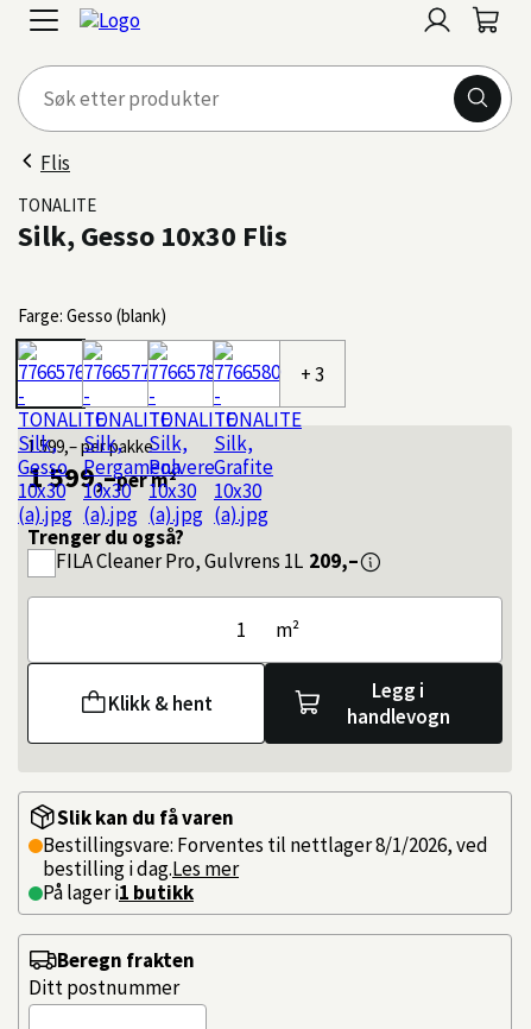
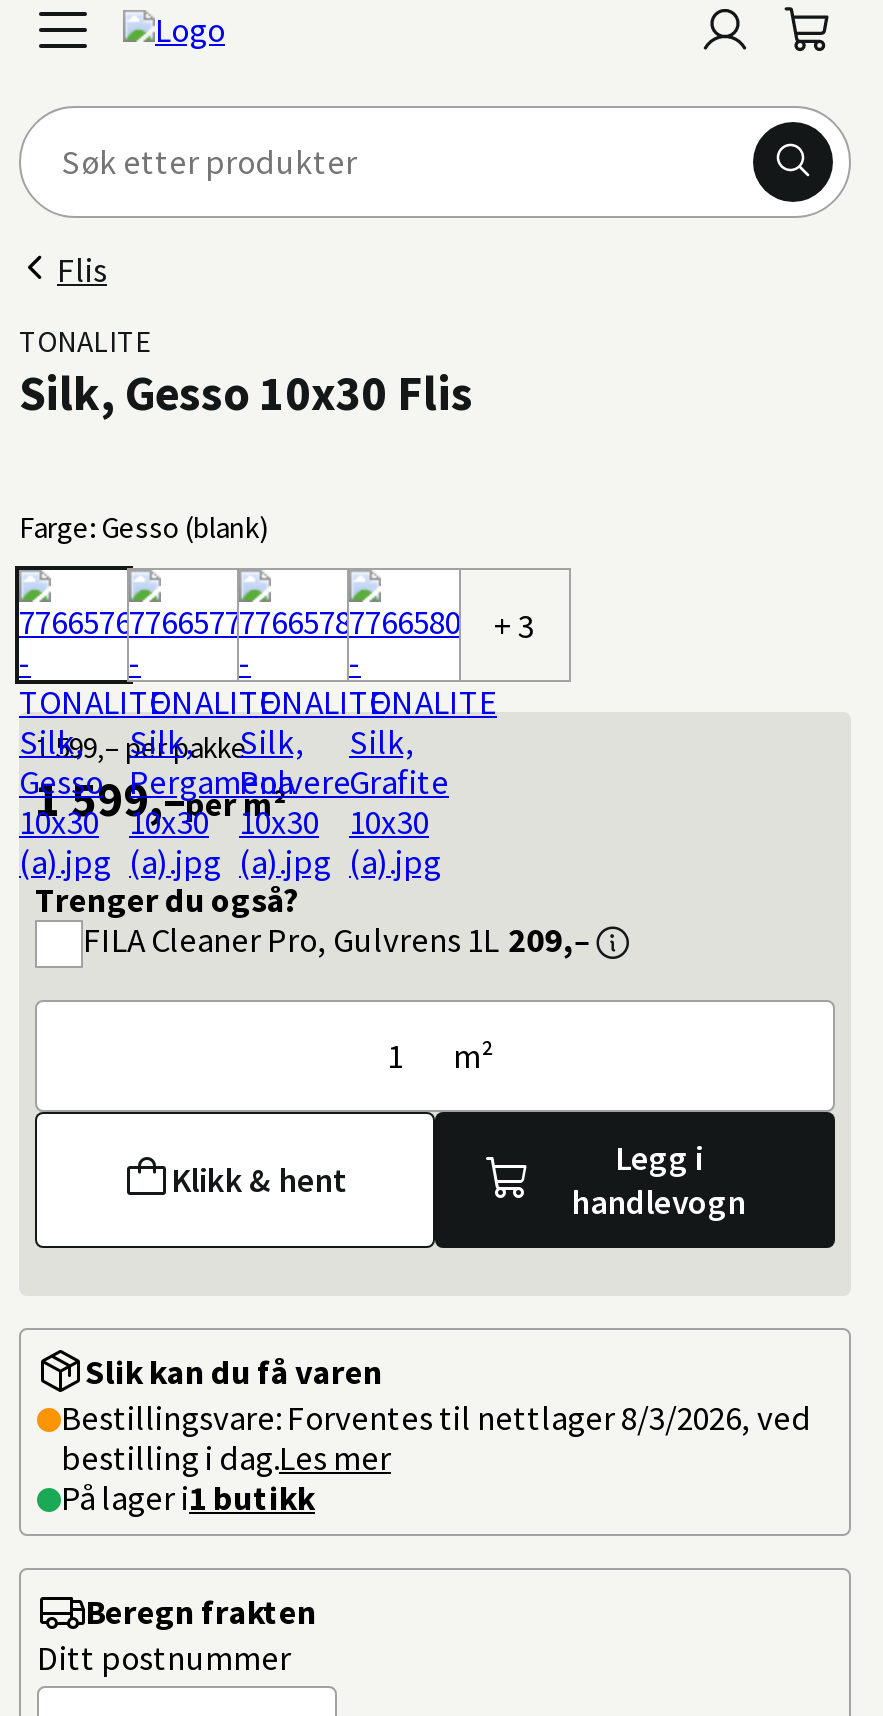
[43,832,488,858] Bestillingsvare: Forventes til nettlager 8/1/2026, ved -> [61,1396,811,1440] Bestillingsvare: Forventes til nettlager 8/3/2026, ved

